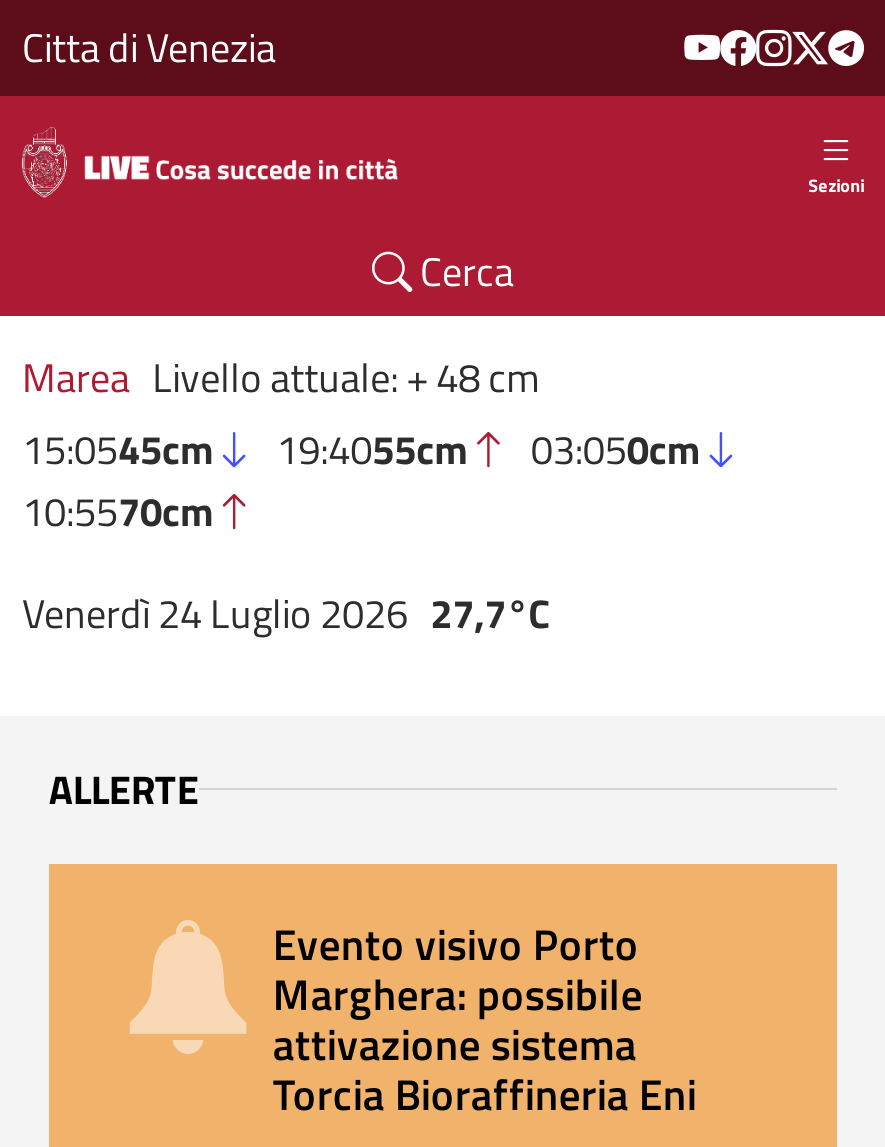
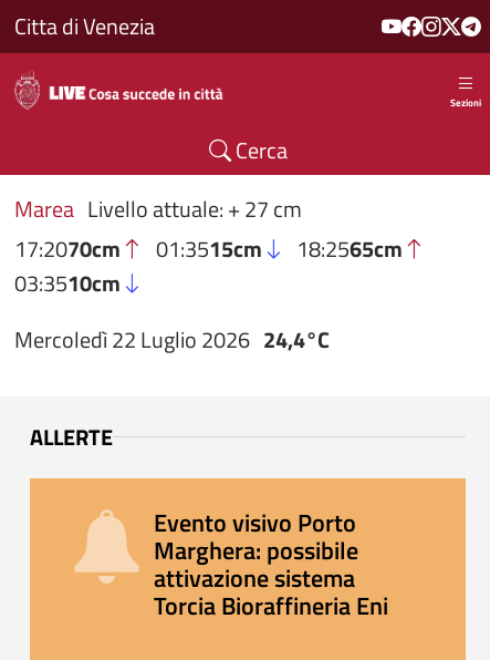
[22,346,701,542] Marea Livello attuale: + 48 cm | 15:0545cm | 19:4055cm | 03:050cm | 10:5570cm -> [15,192,402,300] Marea Livello attuale: + 27 cm | 17:2070cm | 01:3515cm | 18:2565cm | 03:3510cm
[22,583,550,645] Venerdì 24 Luglio 2026 27,7°C -> [15,323,329,357] Mercoledì 22 Luglio 2026 24,4°C

